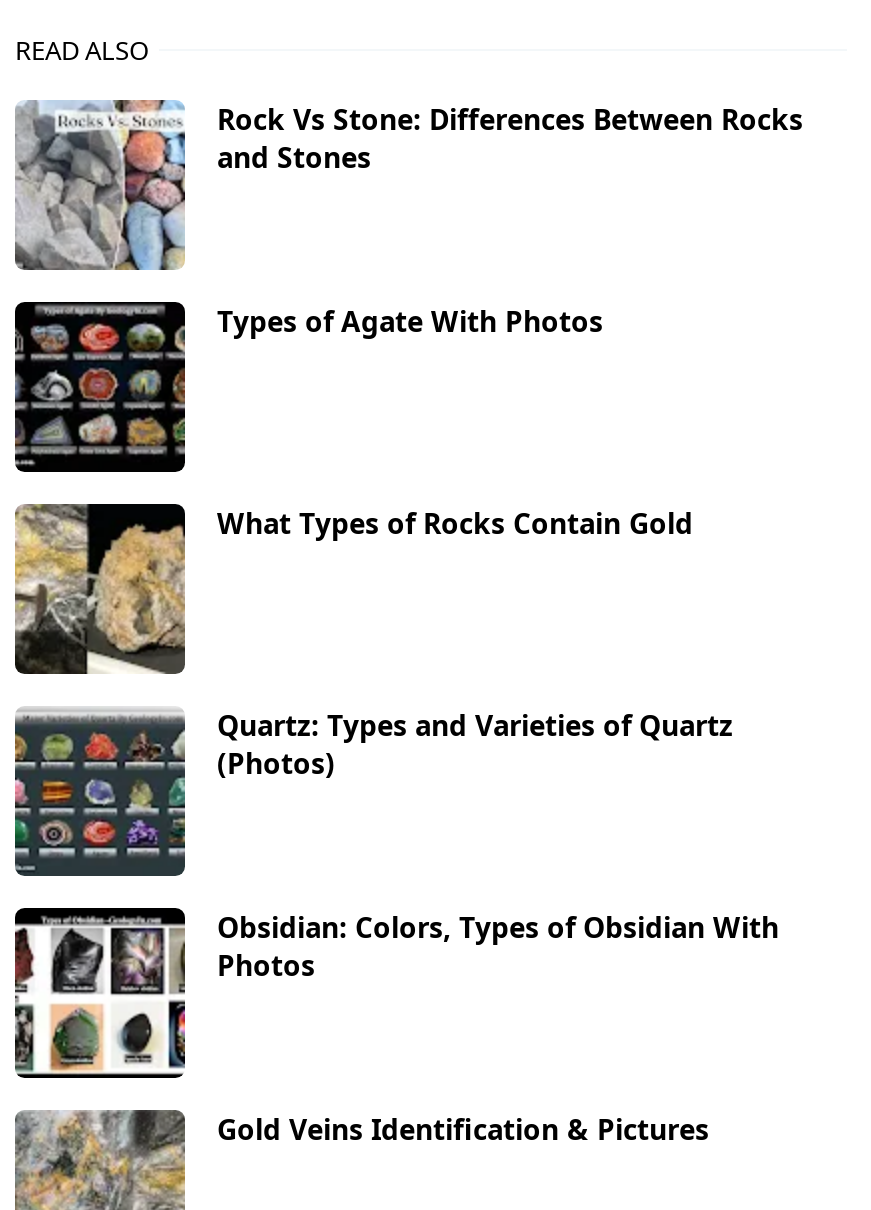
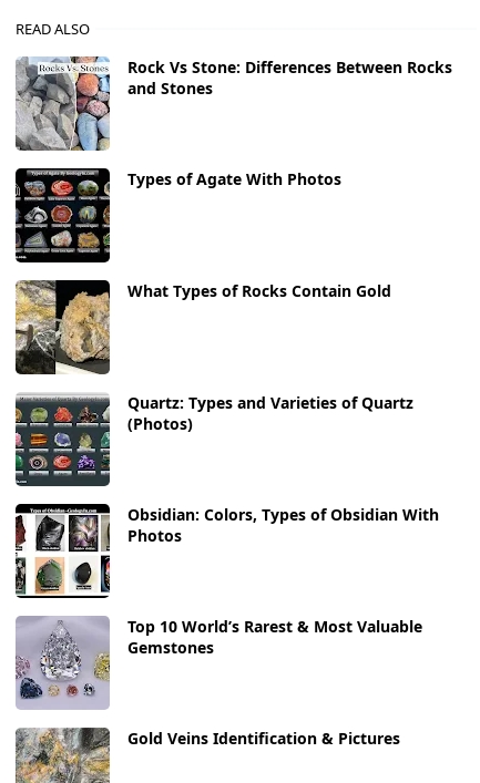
none -> [17,616,422,710] [image] | Top 10 World’s Rarest & Most Valuable | Gemstones

